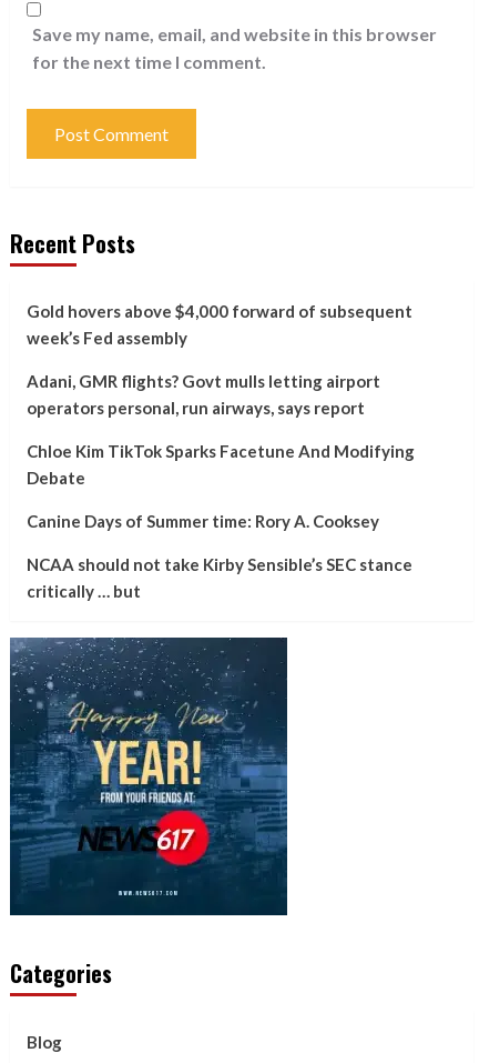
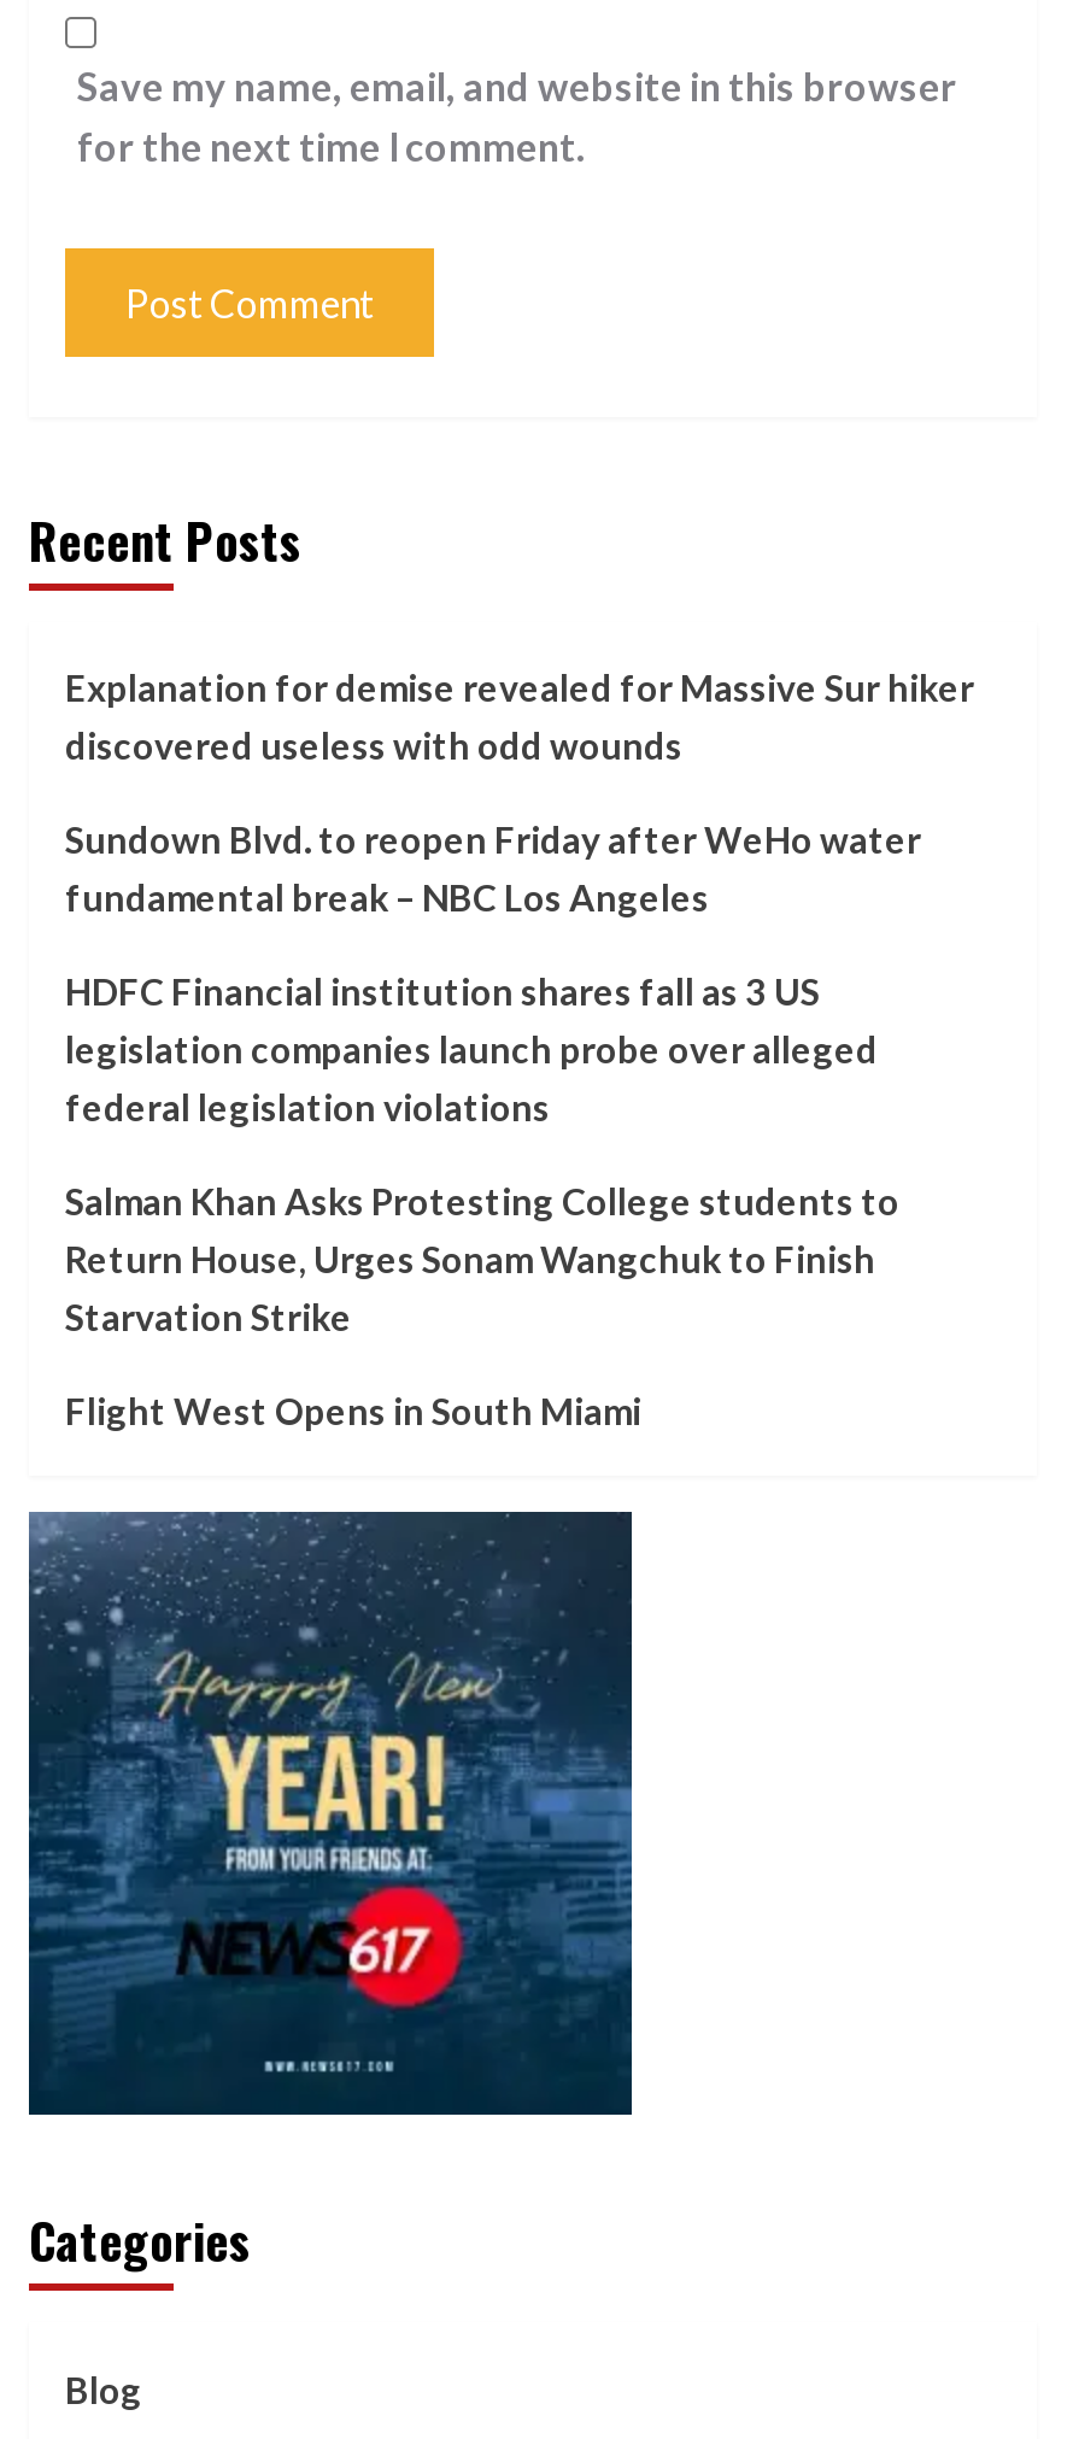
[27,301,412,348] Gold hovers above $4,000 forward of subsequent | week’s Fed assembly -> [65,666,974,767] Explanation for demise revealed for Massive Sur hiker | discovered useless with odd wounds
[27,371,380,418] Adani, GMR flights? Govt mulls letting airport | operators personal, run airways, says report -> [65,818,921,919] Sundown Blvd. to reopen Friday after WeHo water | fundamental break – NBC Los Angeles
[27,441,415,488] Chloe Kim TikTok Sparks Facetune And Modifying | Debate -> [65,970,878,1129] HDFC Financial institution shares fall as 3 US | legislation companies launch probe over alleged | federal legislation violations
[27,511,379,531] Canine Days of Summer time: Rory A. Cooksey -> [65,1179,899,1338] Salman Khan Asks Protesting College students to | Return House, Urges Sonam Wangchuk to Finish | Starvation Strike
[27,554,412,601] NCAA should not take Kirby Sensible’s SEC stance | critically … but -> [65,1389,641,1433] Flight West Opens in South Miami

